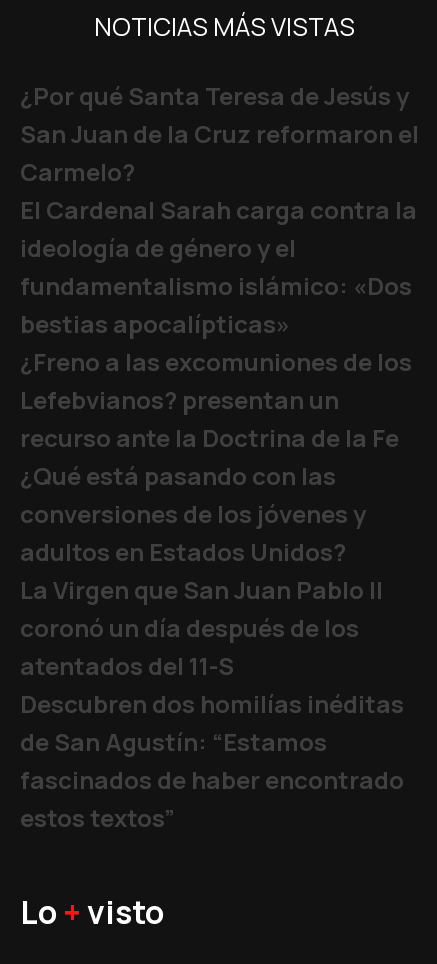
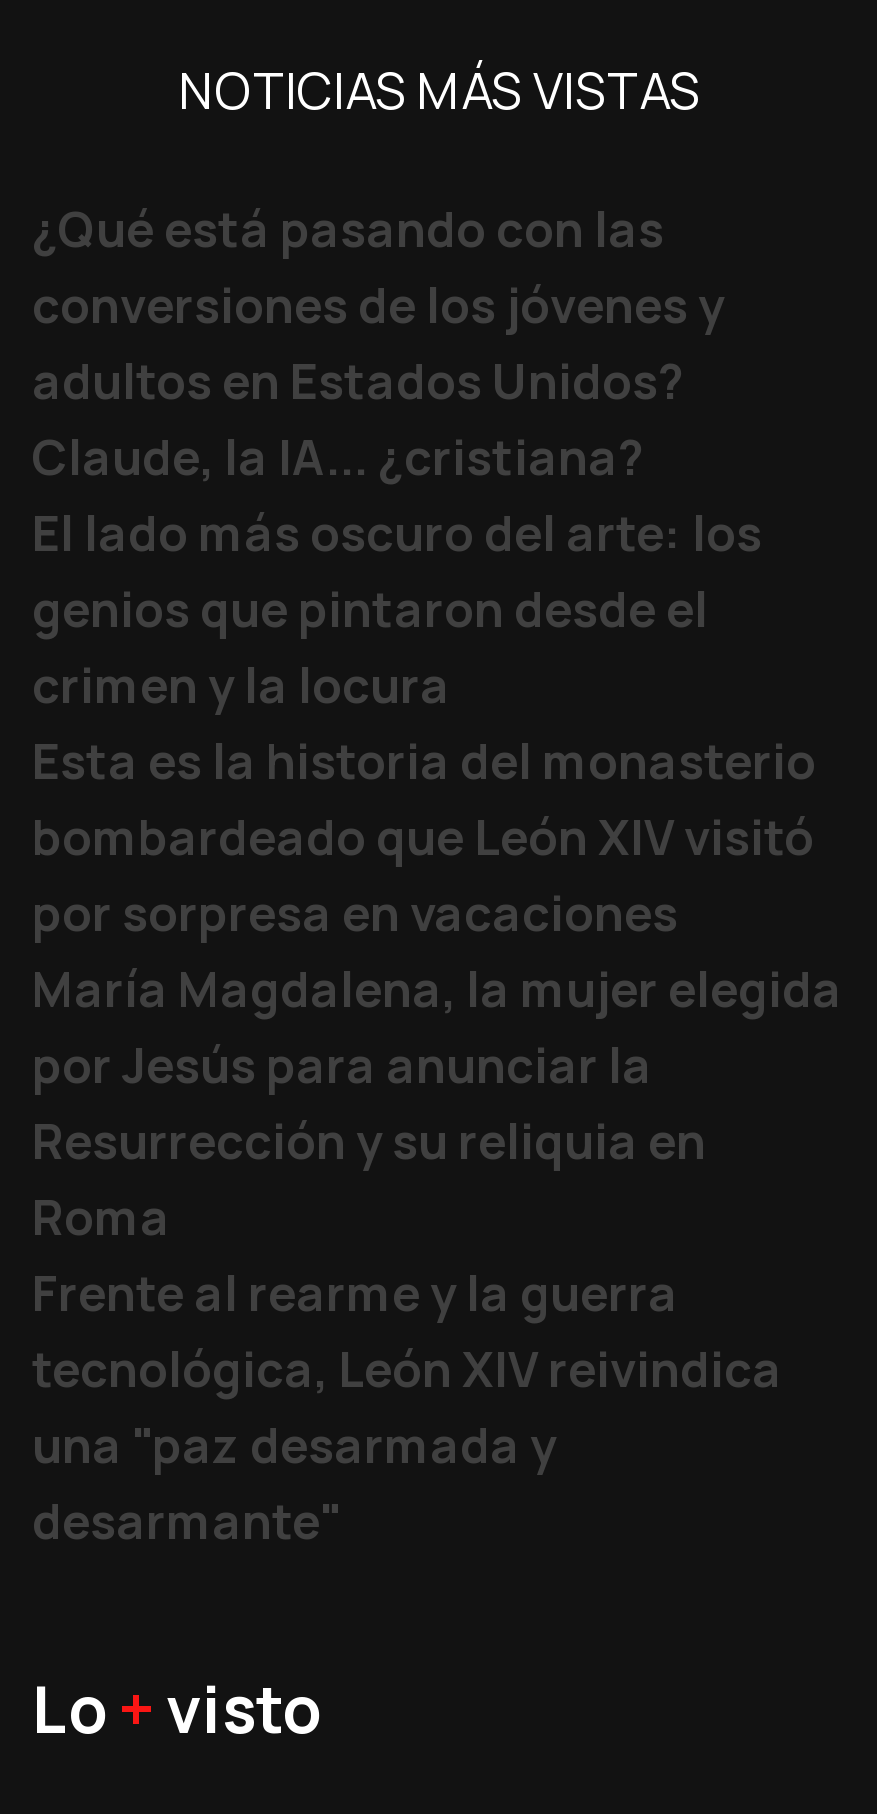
[20,79,419,454] ¿Por qué Santa Teresa de Jesús y | San Juan de la Cruz reformaron el | Carmelo? | El Cardenal Sarah carga contra la | ideología de género y el | fundamentalismo islámico: «Dos | bestias apocalípticas» | ¿Freno a las excomuniones de los | Lefebvianos? presentan un | recurso ante la Doctrina de la Fe -> none
moved [20,459,366,568] -> [32,195,724,413]: ¿Qué está pasando con las | conversiones de los jóvenes y | adultos en Estados Unidos?
[20,573,404,834] La Virgen que San Juan Pablo II | coronó un día después de los | atentados del 11-S | Descubren dos homilías inéditas | de San Agustín: “Estamos | fascinados de haber encontrado | estos textos” -> [32,423,842,1553] Claude, la IA... ¿cristiana? | El lado más oscuro del arte: los | genios que pintaron desde el | crimen y la locura | Esta es la historia del monasterio | bombardeado que León XIV visitó | por sorpresa en vacaciones | María Magdalena, la mujer elegida | por Jesús para anunciar la | Resurrección y su reliquia en | Roma | Frente al rearme y la guerra | tecnológica, León XIV reivindica | una "paz desarmada y | desarmante"

